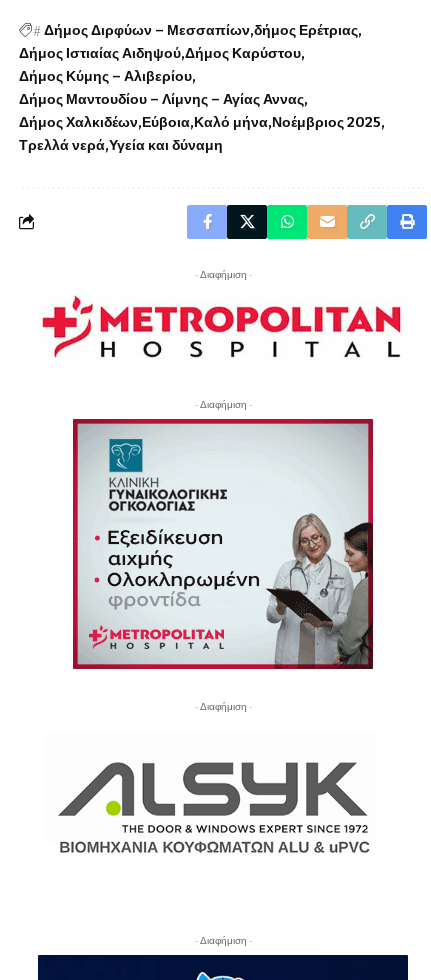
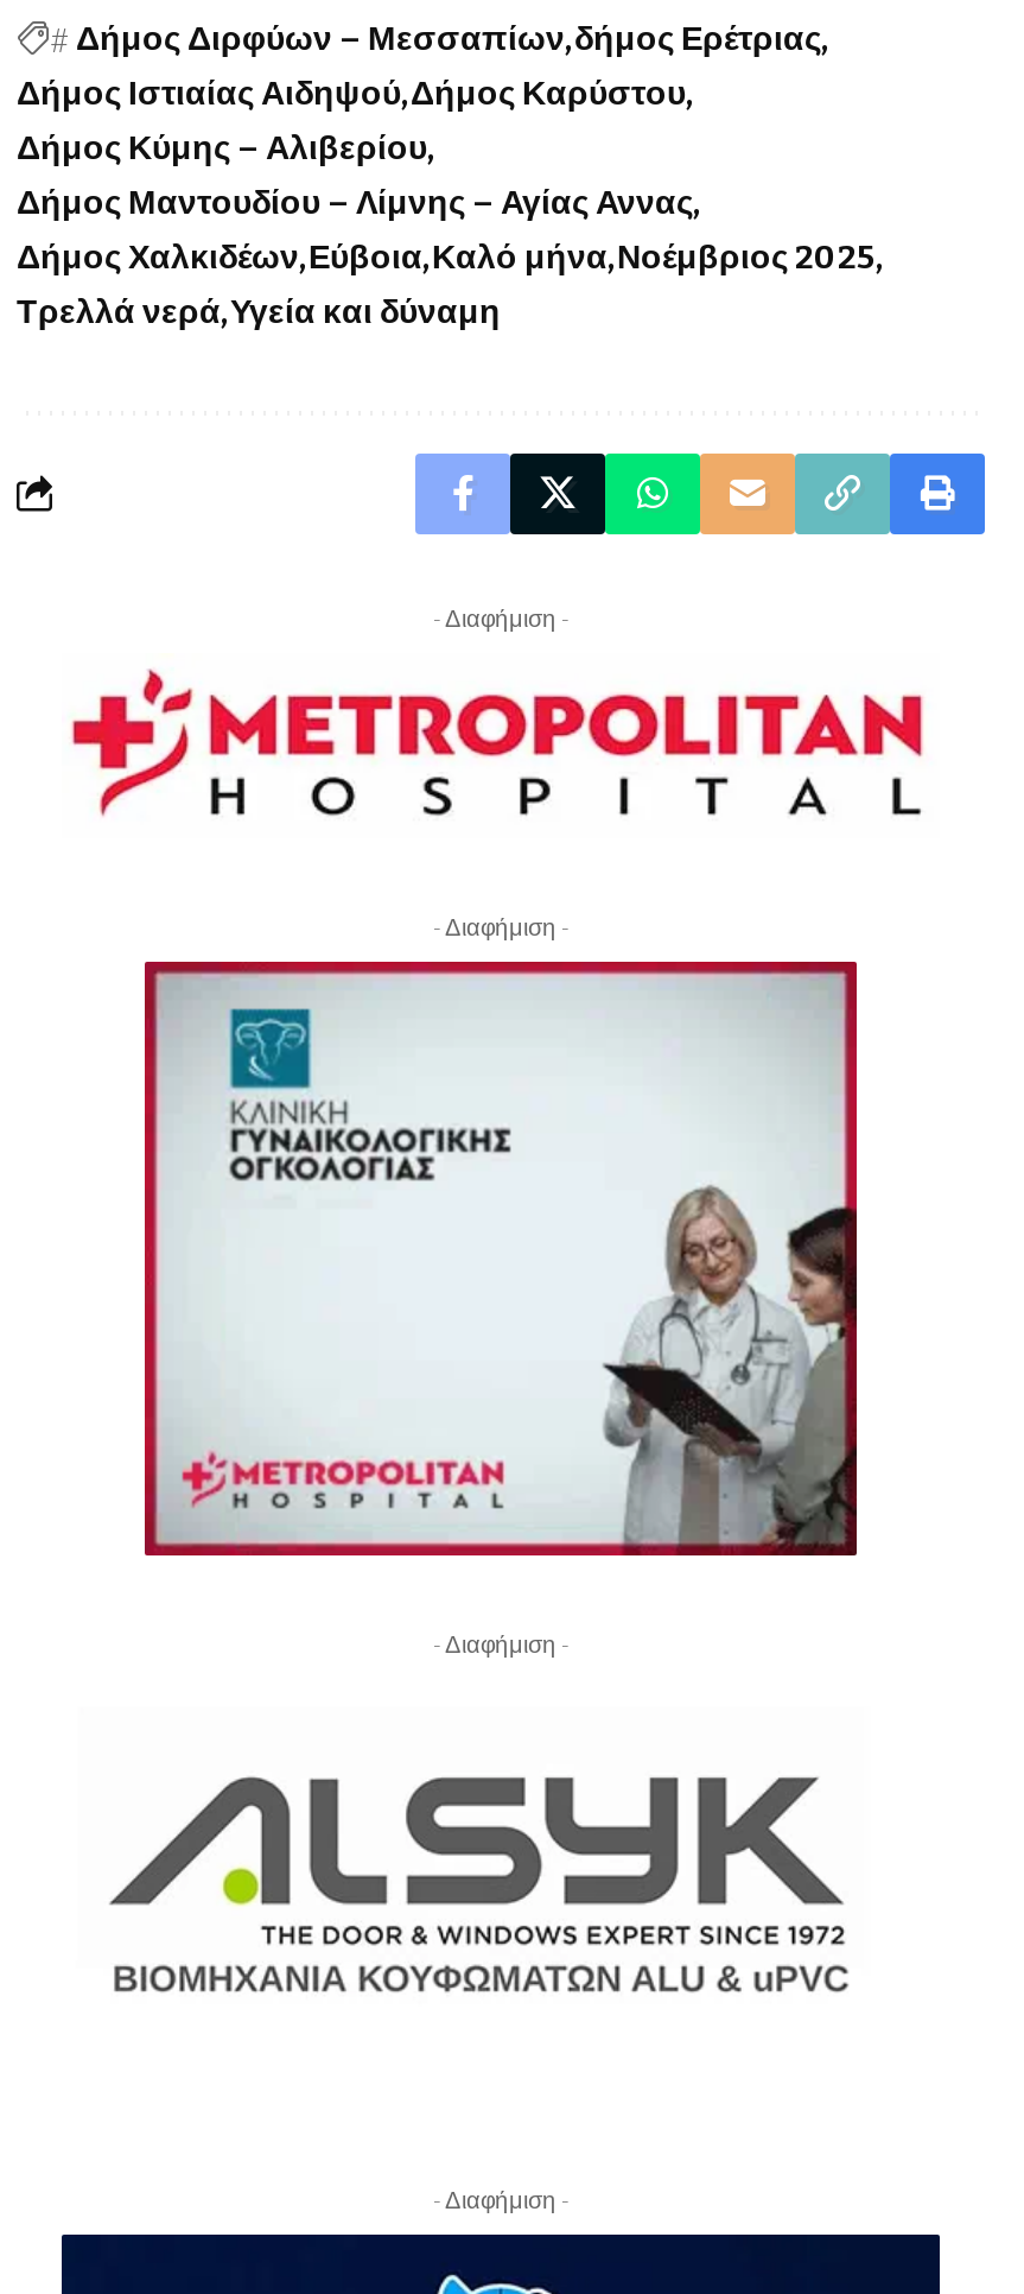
[94,528,260,609] [image] -> none

